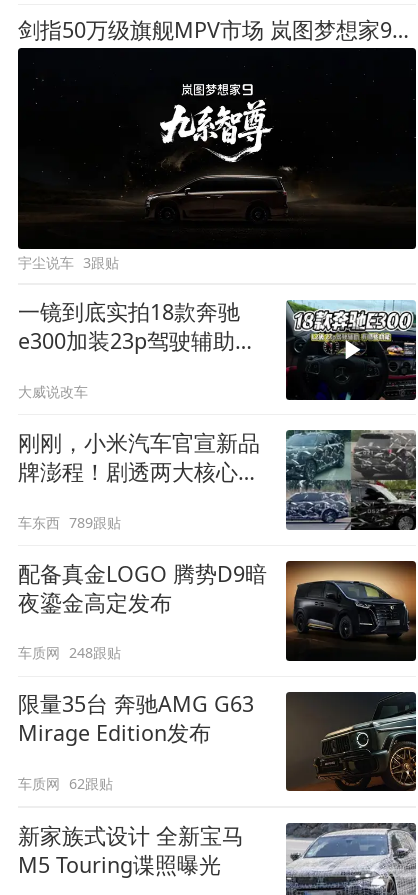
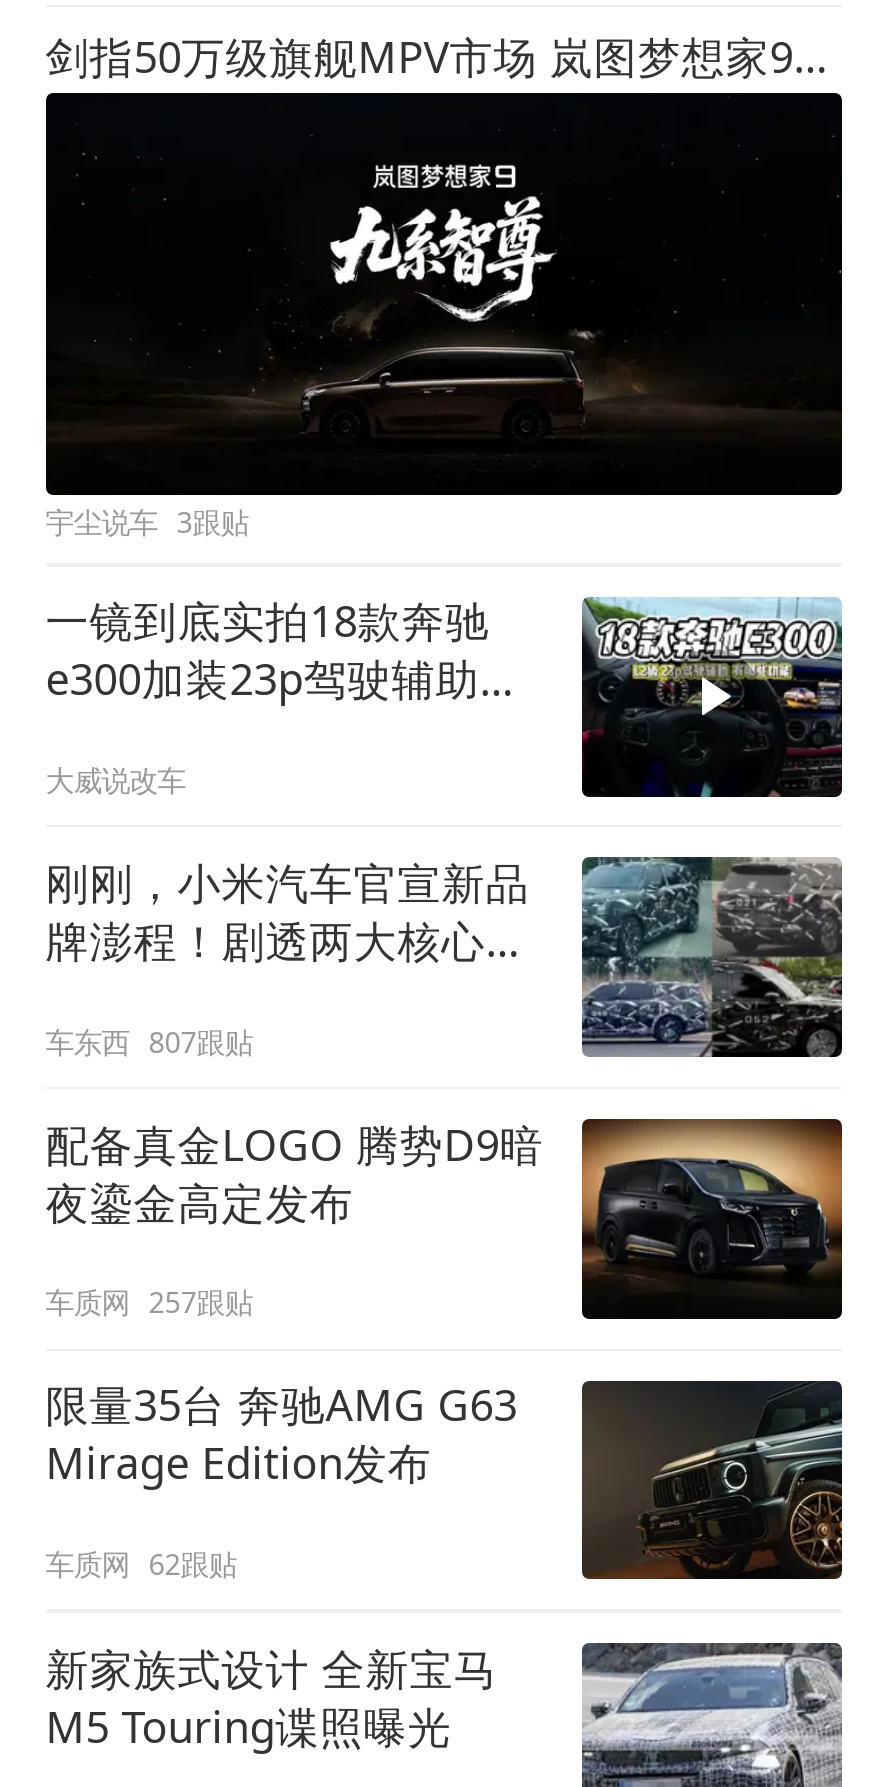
[18,512,121,531] 车东西 789跟贴 -> [45,1022,253,1060] 车东西 807跟贴
[18,643,121,662] 车质网 248跟贴 -> [45,1283,253,1321] 车质网 257跟贴

